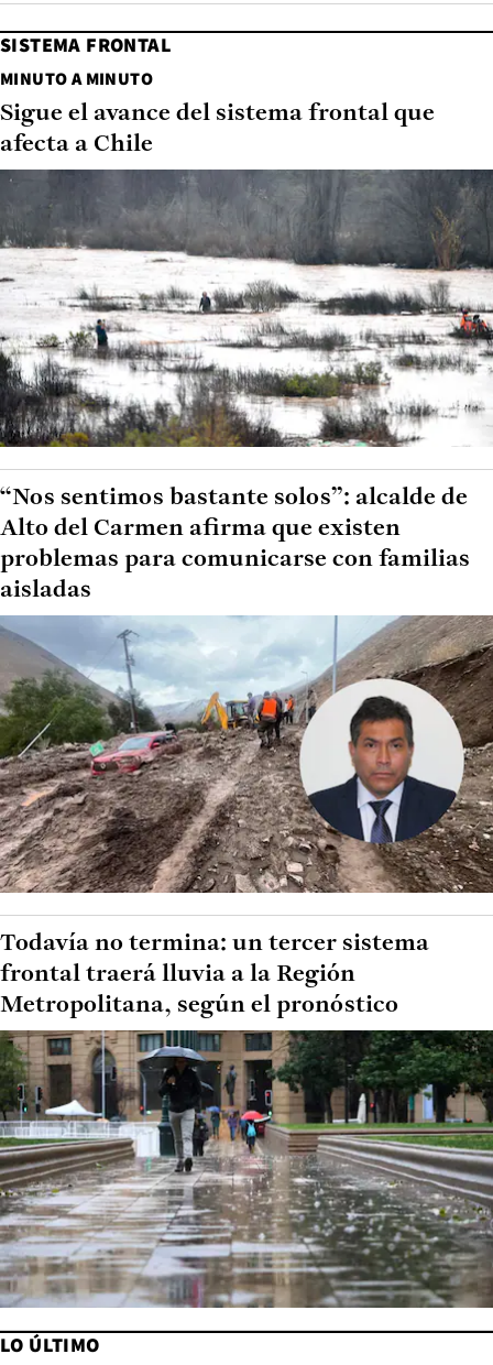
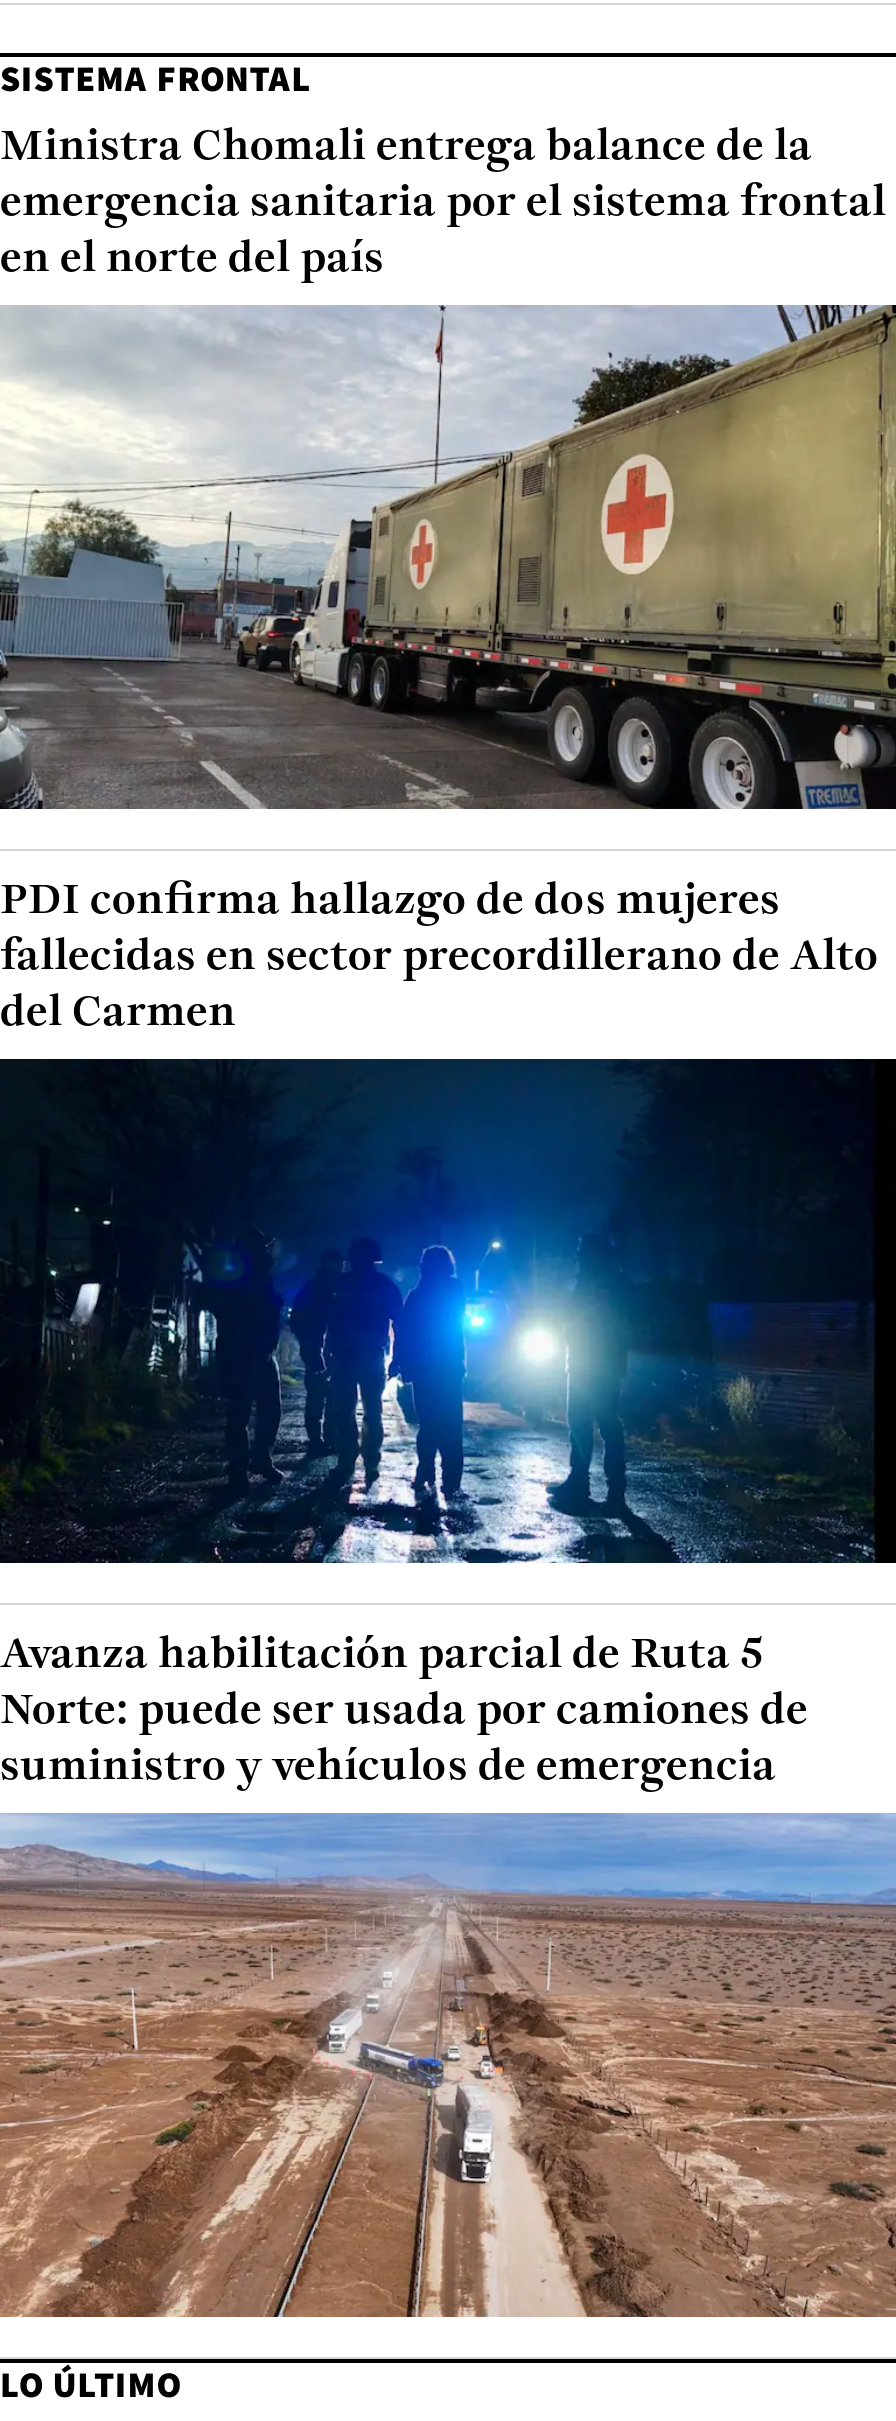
[0,67,435,157] MINUTO A MINUTO | Sigue el avance del sistema frontal que | afecta a Chile -> [0,125,886,283] Ministra Chomali entrega balance de la | emergencia sanitaria por el sistema frontal | en el norte del país
[0,170,490,603] [image] | “Nos sentimos bastante solos”: alcalde de | Alto del Carmen afirma que existen | problemas para comunicarse con familias | aisladas -> [0,305,890,1037] [image] | PDI confirma hallazgo de dos mujeres | fallecidas en sector precordillerano de Alto | del Carmen
[0,614,490,1018] [image] | Todavía no termina: un tercer sistema | frontal traerá lluvia a la Región | Metropolitana, según el pronóstico -> [0,1057,890,1791] [image] | Avanza habilitación parcial de Ruta 5 | Norte: puede ser usada por camiones de | suministro y vehículos de emergencia
[3,1029,490,1309] [image] -> [6,1813,890,2319] [image]

